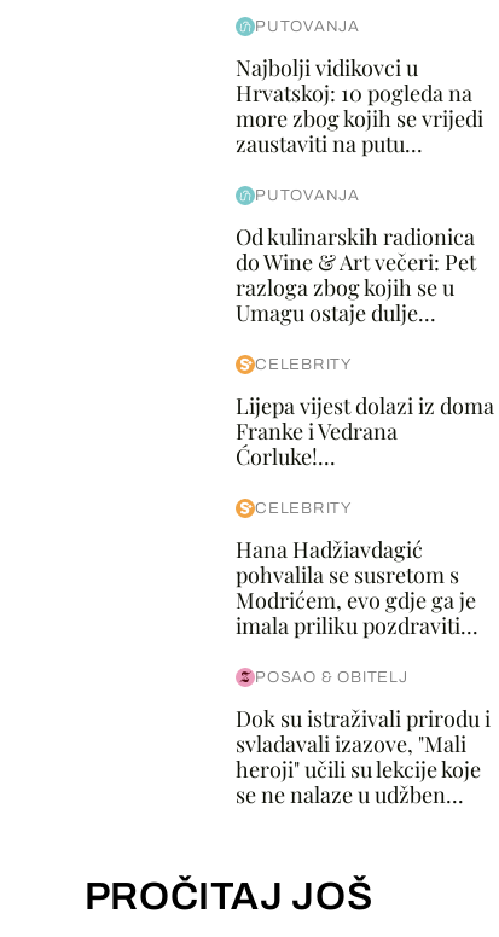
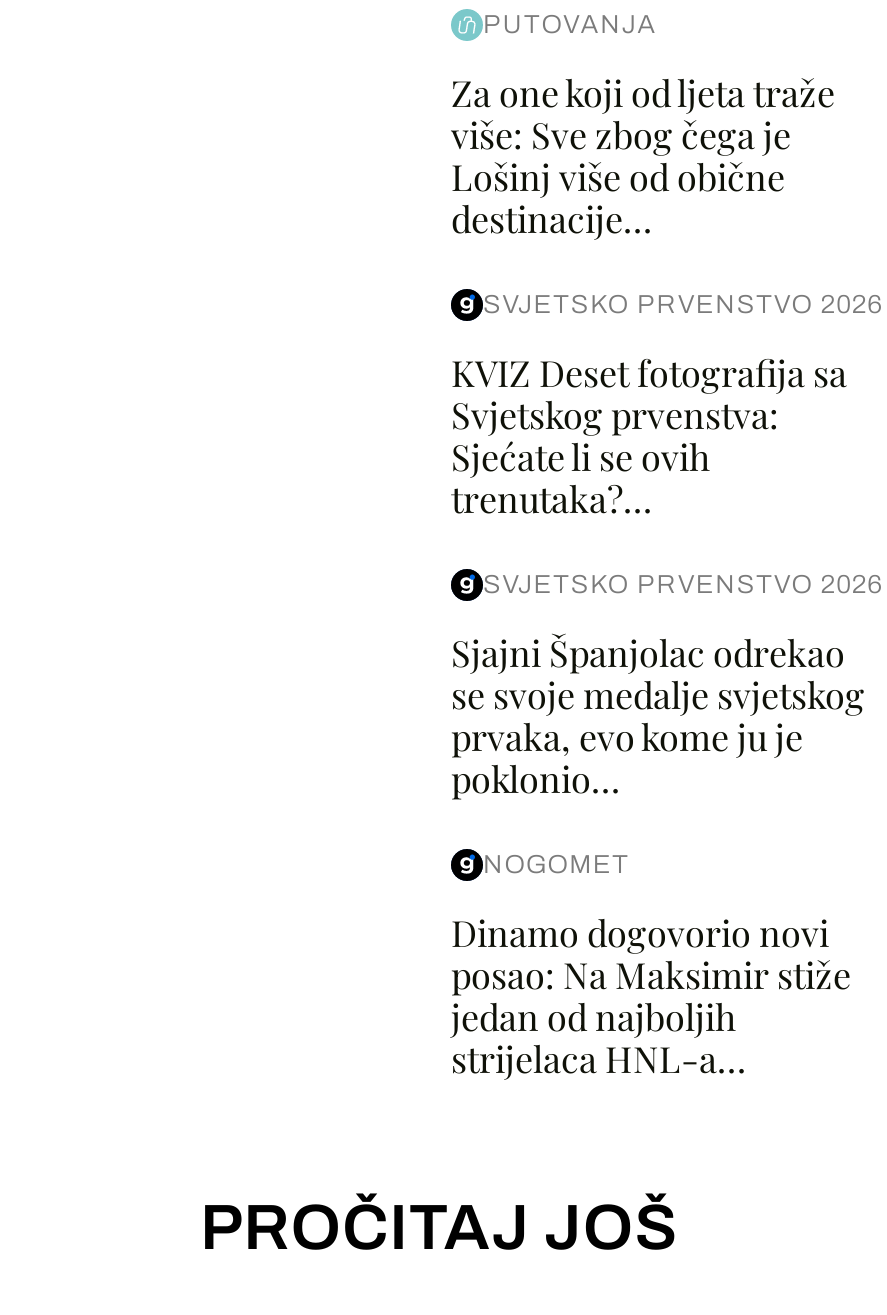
[236,53,494,809] Najbolji vidikovci u | Hrvatskoj: 10 pogleda na | more zbog kojih se vrijedi | zaustaviti na putu... | PUTOVANJA | Od kulinarskih radionica | do Wine & Art večeri: Pet | razloga zbog kojih se u | Umagu ostaje dulje... | CELEBRITY | Lijepa vijest dolazi iz doma | Franke i Vedrana | Ćorluke!... | CELEBRITY | Hana Hadžiavdagić | pohvalila se susretom s | Modrićem, evo gdje ga je | imala priliku pozdraviti... | POSAO & OBITELJ | Dok su istraživali prirodu i | svladavali izazove, "Mali | heroji" učili su lekcije koje | se ne nalaze u udžben... -> [451,69,883,1083] Za one koji od ljeta traže | više: Sve zbog čega je | Lošinj više od obične | destinacije... | SVJETSKO PRVENSTVO 2026 | KVIZ Deset fotografija sa | Svjetskog prvenstva: | Sjećate li se ovih | trenutaka?... | SVJETSKO PRVENSTVO 2026 | Sjajni Španjolac odrekao | se svoje medalje svjetskog | prvaka, evo kome ju je | poklonio... | NOGOMET | Dinamo dogovorio novi | posao: Na Maksimir stiže | jedan od najboljih | strijelaca HNL-a...

